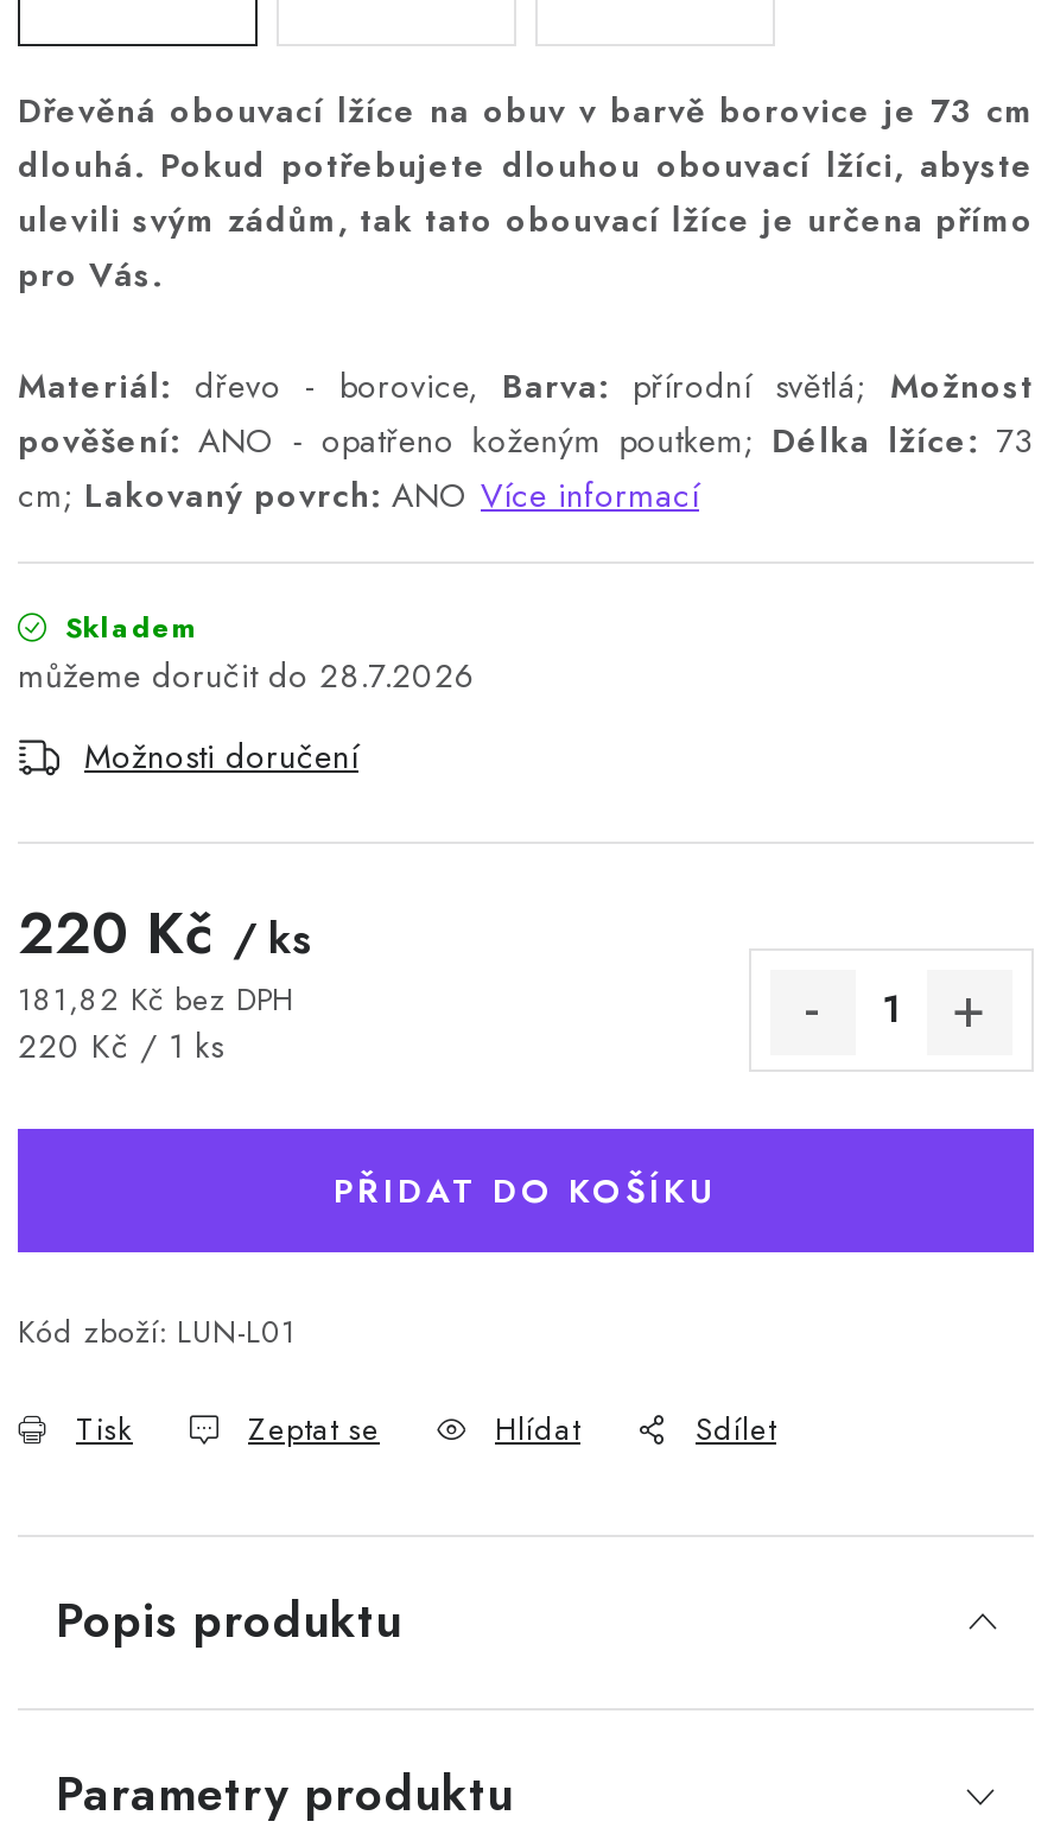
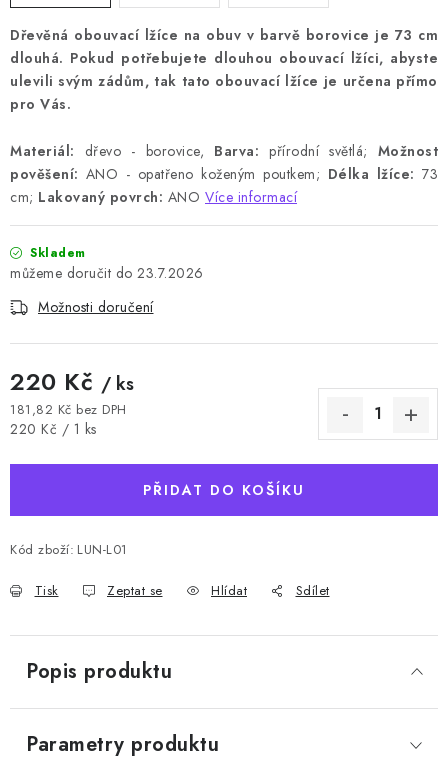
[319,650,477,698] 28.7.2026 -> [137,262,203,282] 23.7.2026

